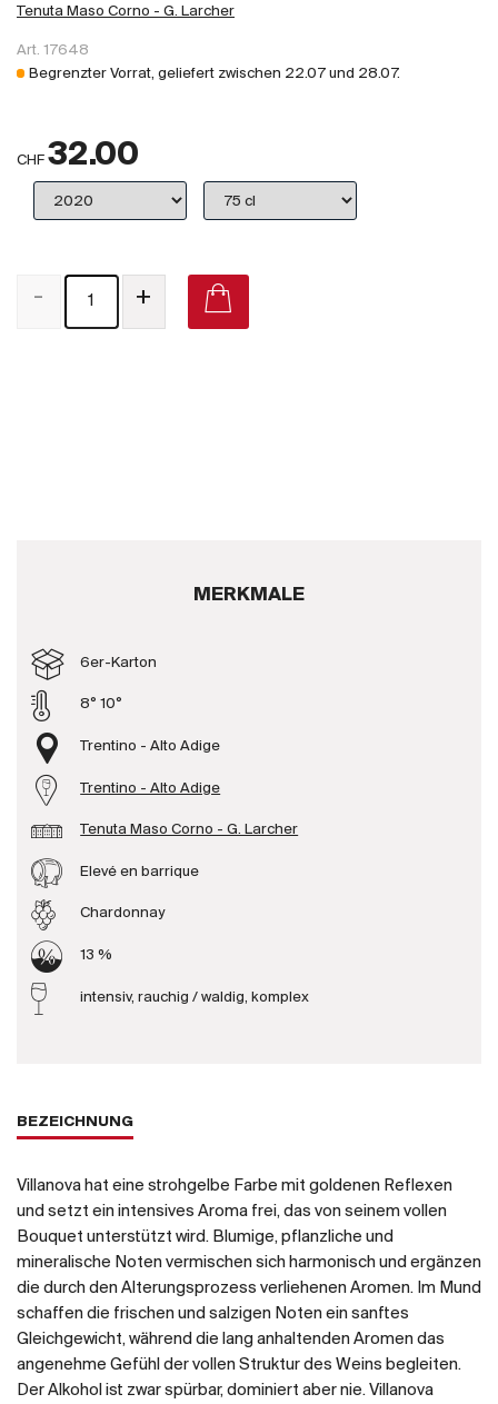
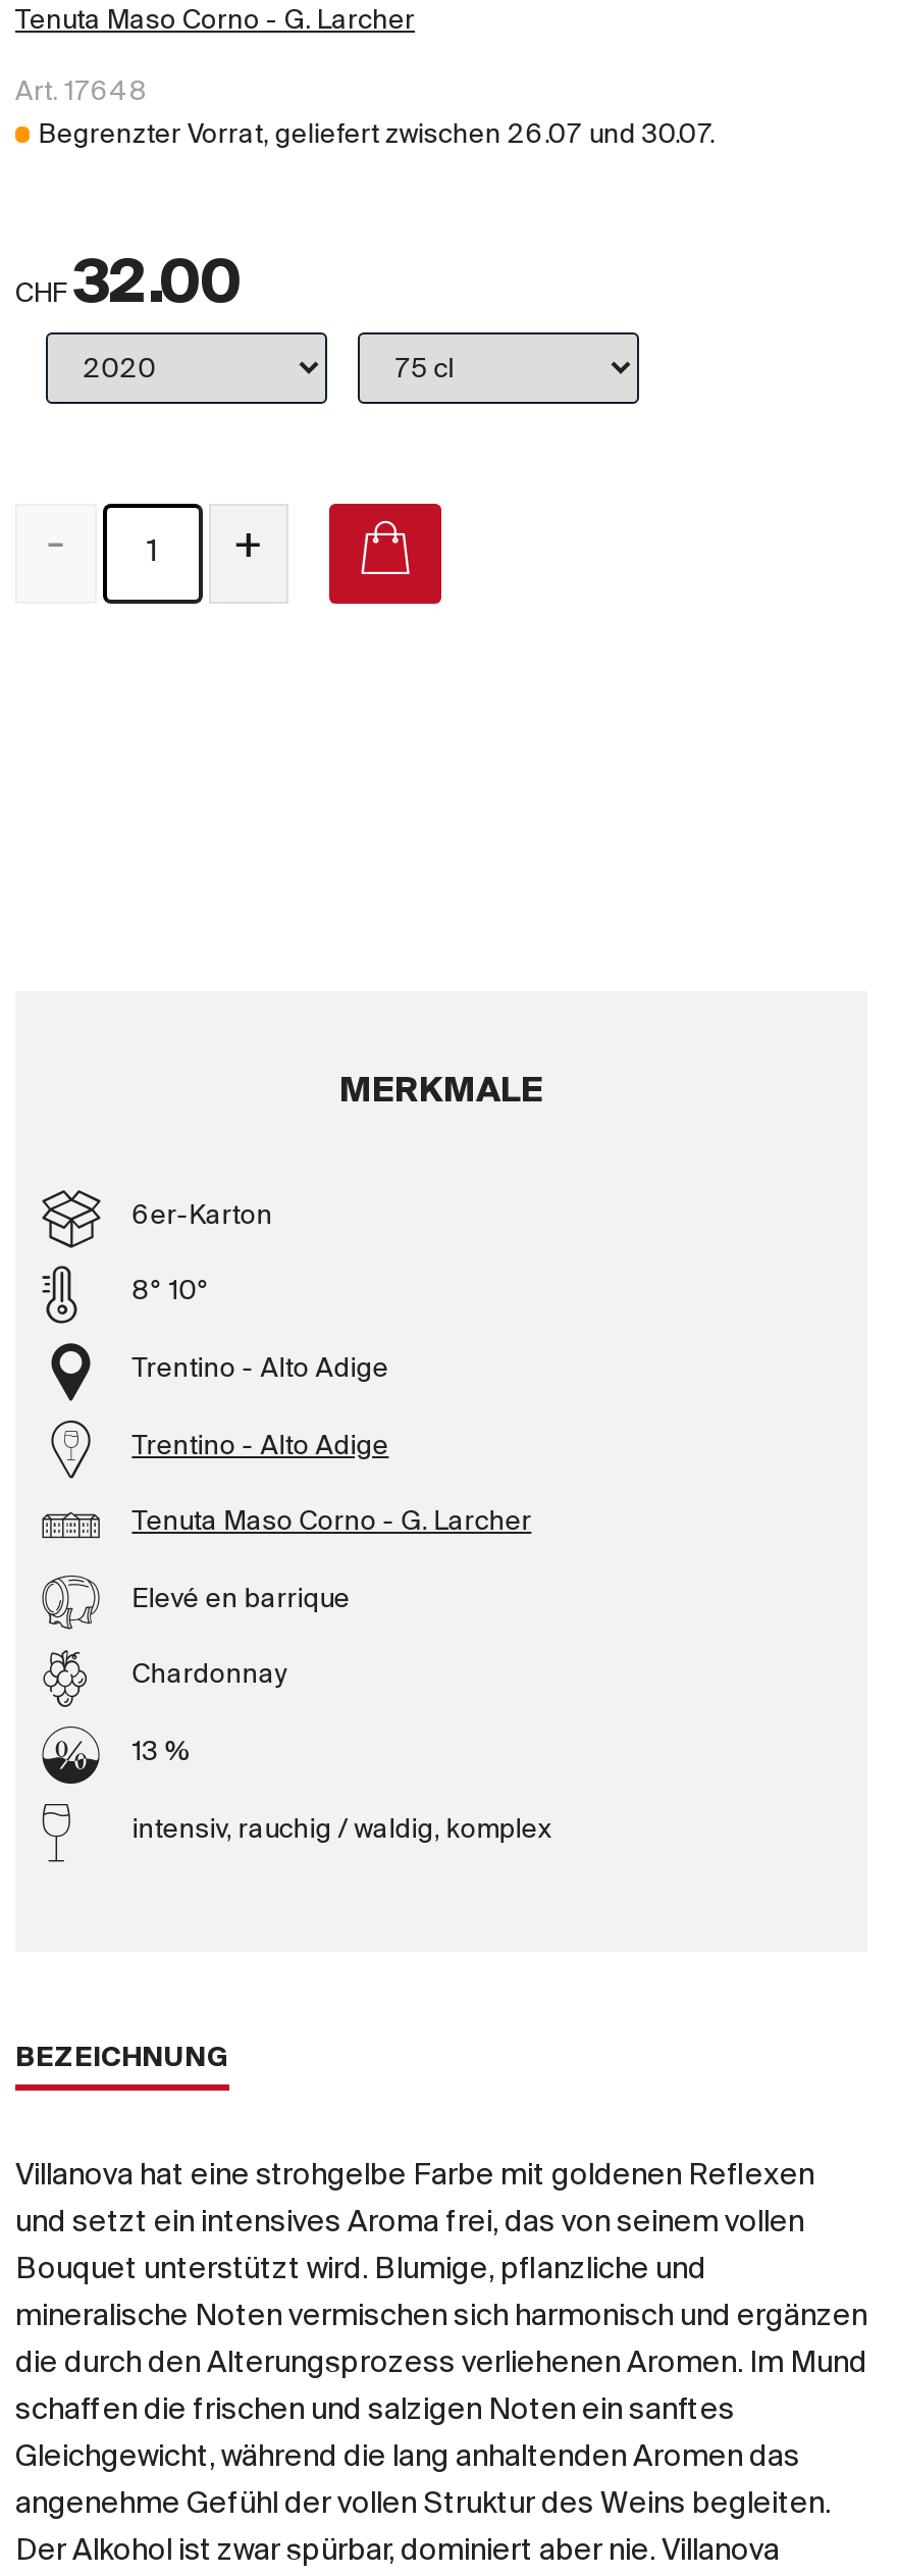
[29,65,401,82] Begrenzter Vorrat, geliefert zwischen 22.07 und 28.07. -> [39,119,715,150] Begrenzter Vorrat, geliefert zwischen 26.07 und 30.07.

